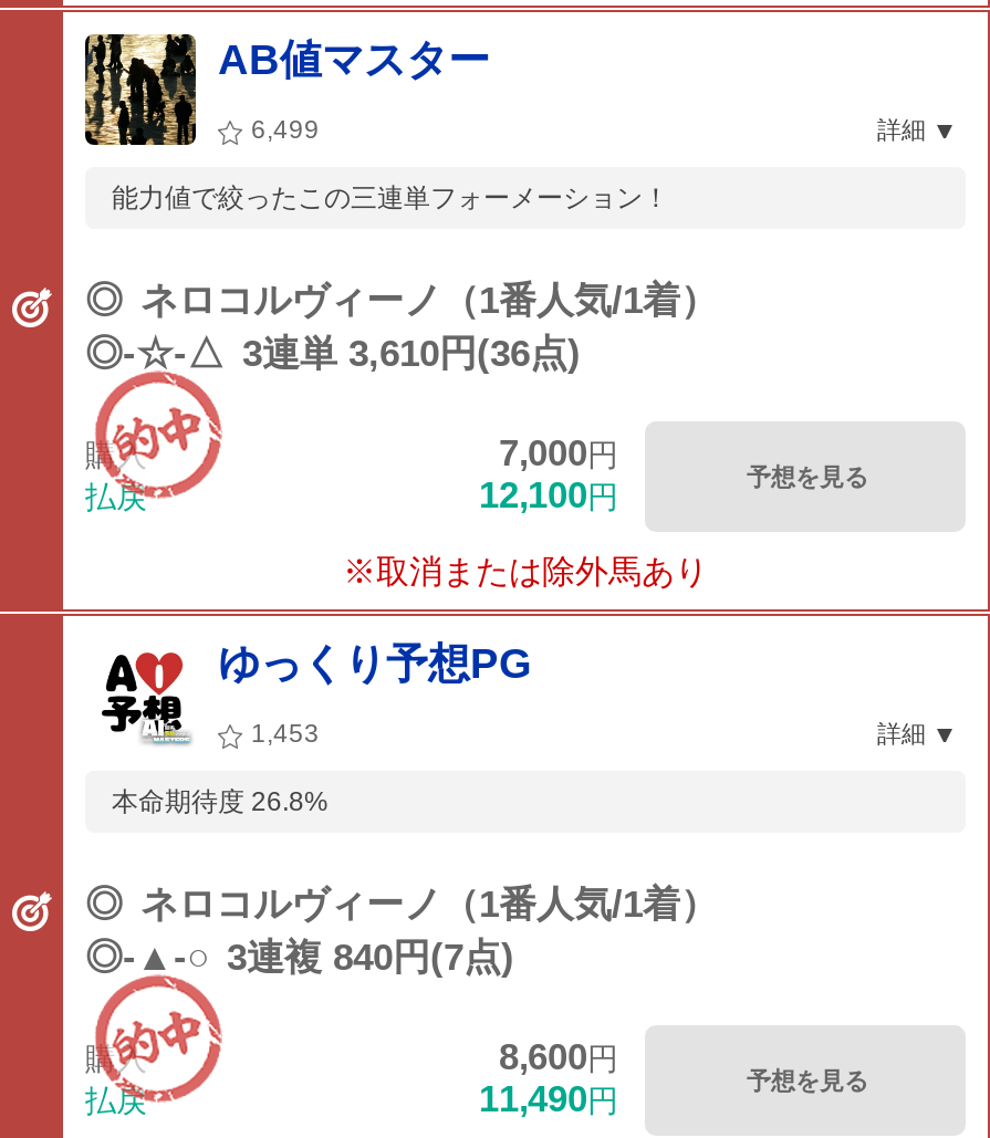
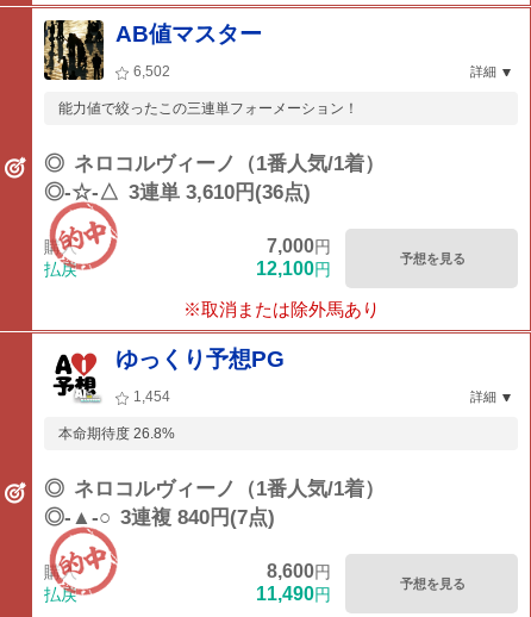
[251,116,320,143] 6,499 -> [133,64,170,79] 6,502
[251,720,320,747] 1,453 -> [133,389,170,404] 1,454

